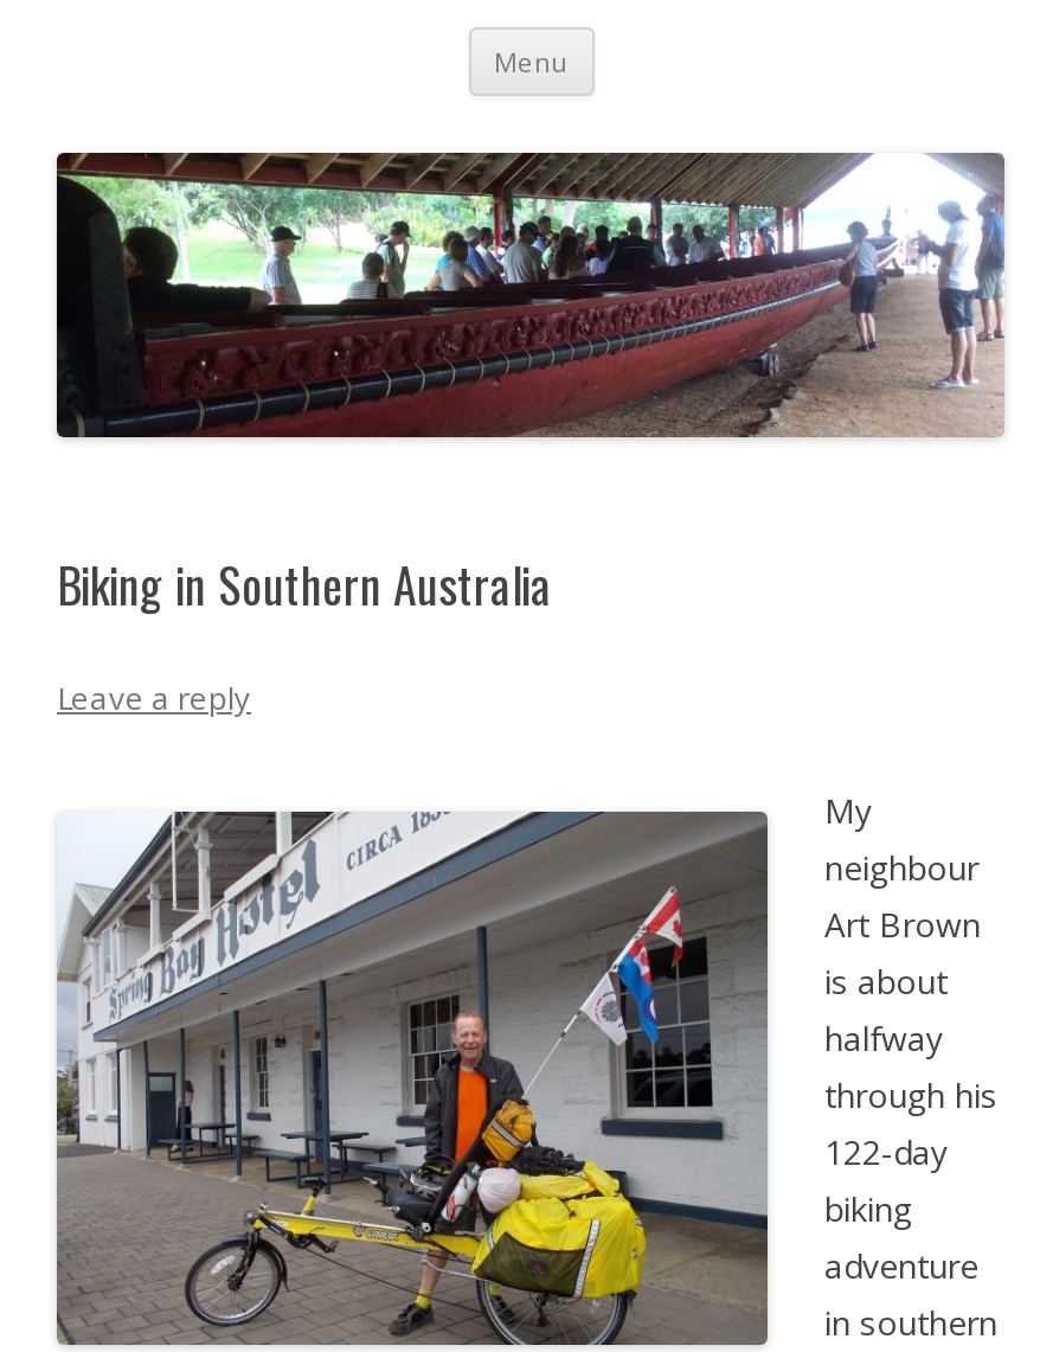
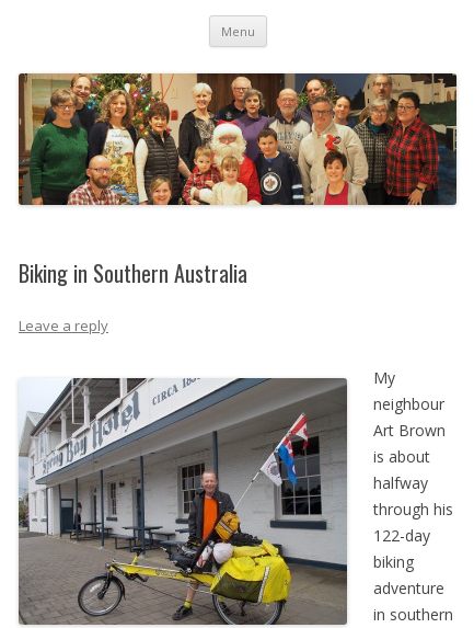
[54,150,1007,440] [image] -> [18,72,458,206] [image]

